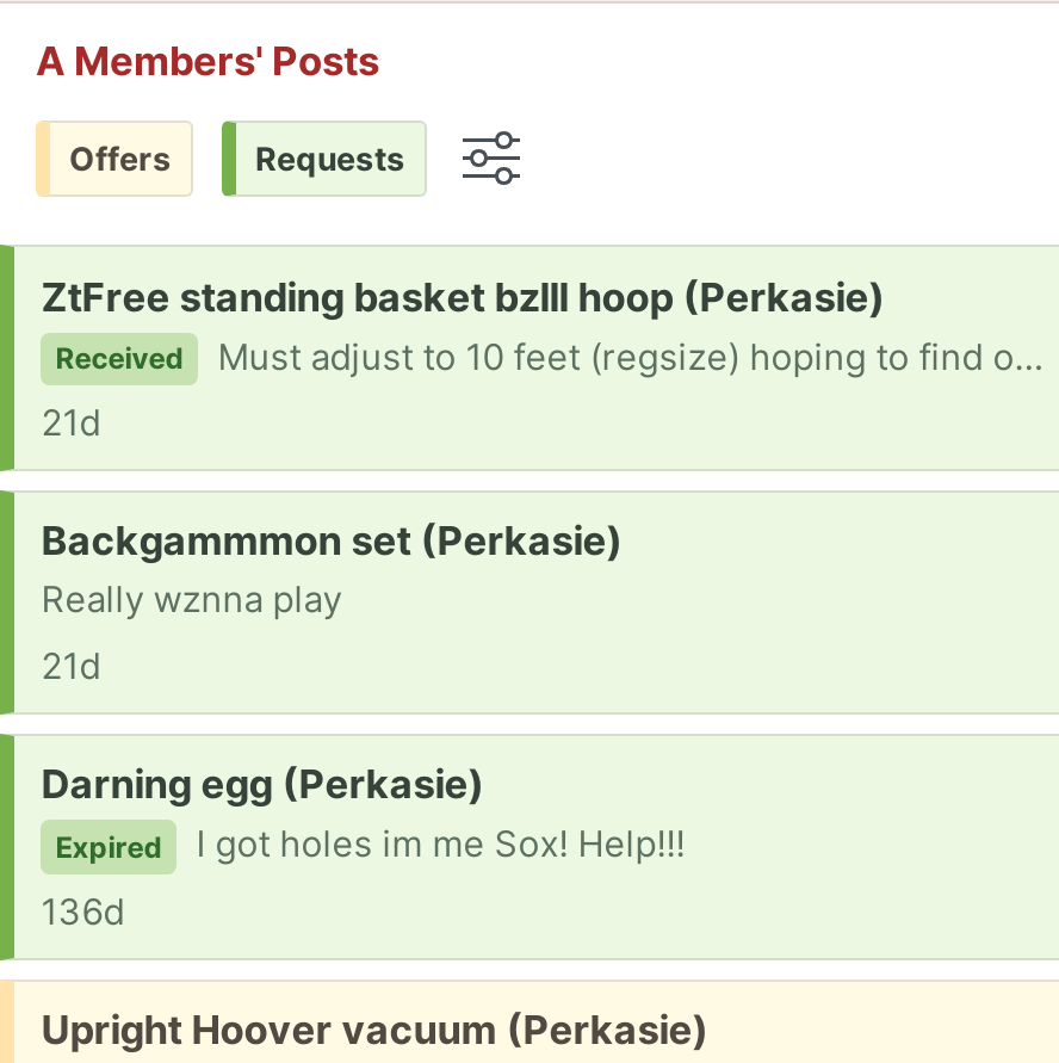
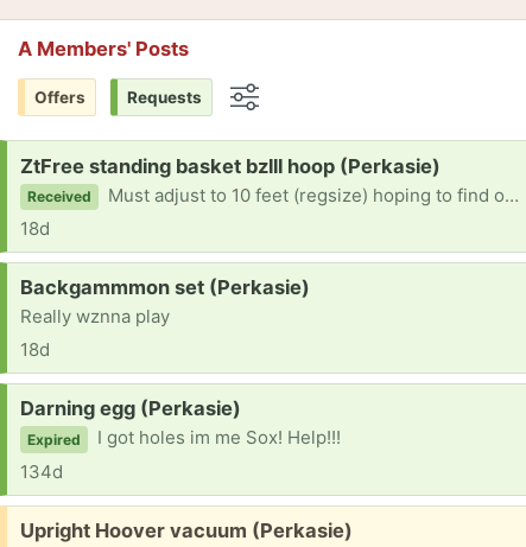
[41,400,101,446] 21d -> [20,217,50,240] 18d
[41,644,101,689] 21d -> [20,339,50,361] 18d
[41,889,125,934] 136d -> [20,461,63,483] 134d

